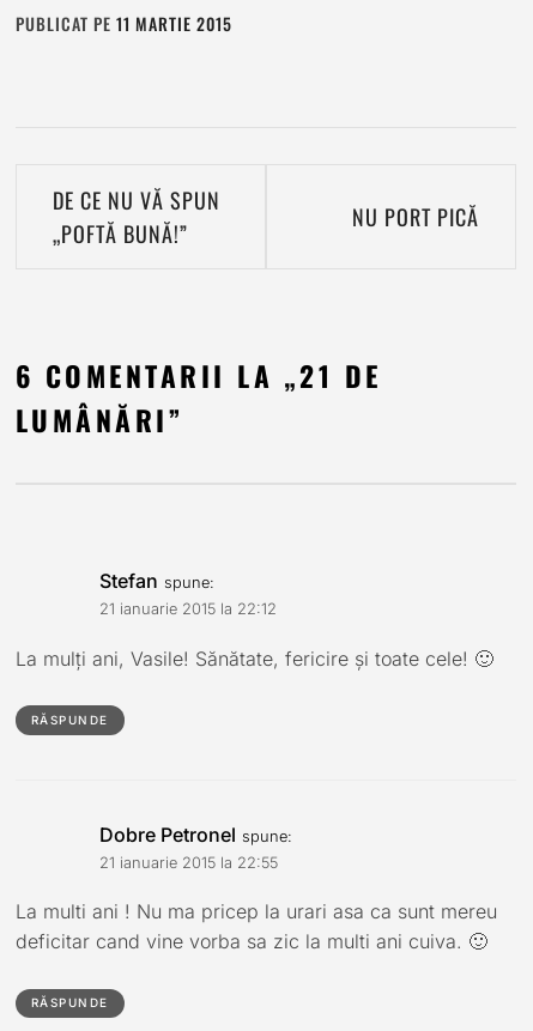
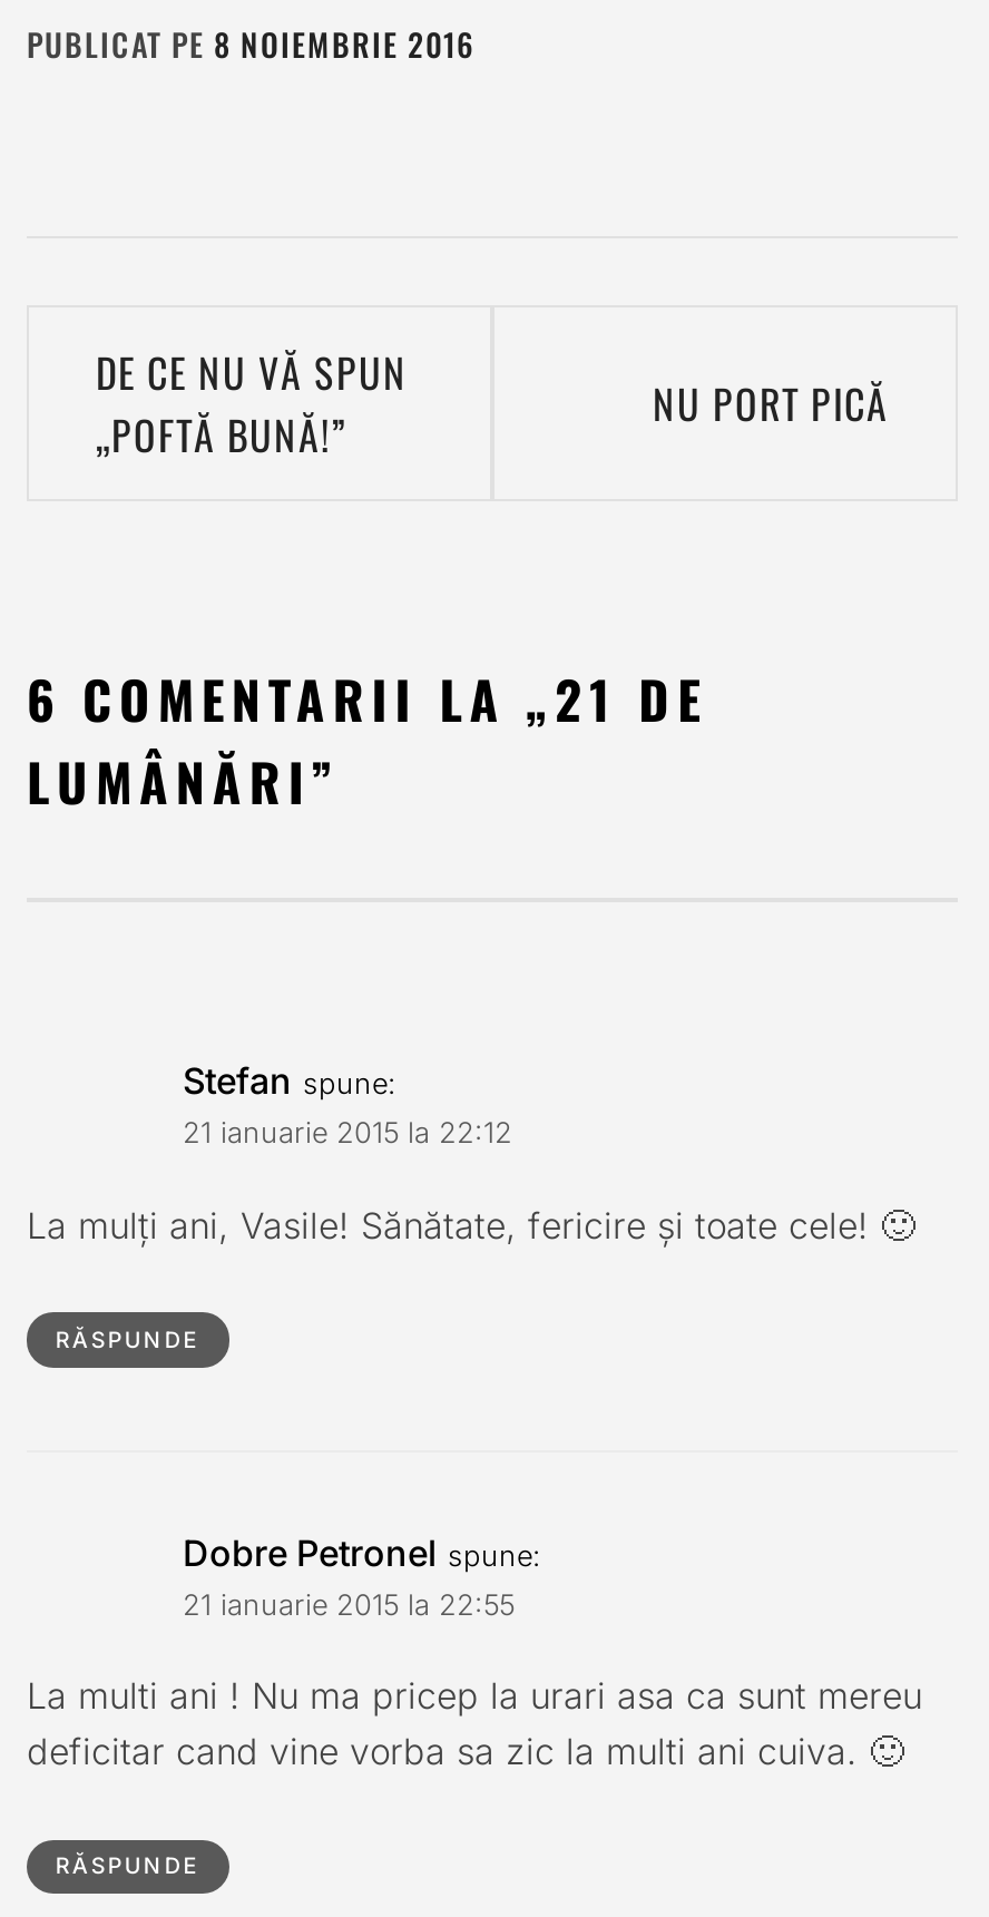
[16,11,232,36] PUBLICAT PE 11 MARTIE 2015 -> [27,20,474,67] PUBLICAT PE 8 NOIEMBRIE 2016

